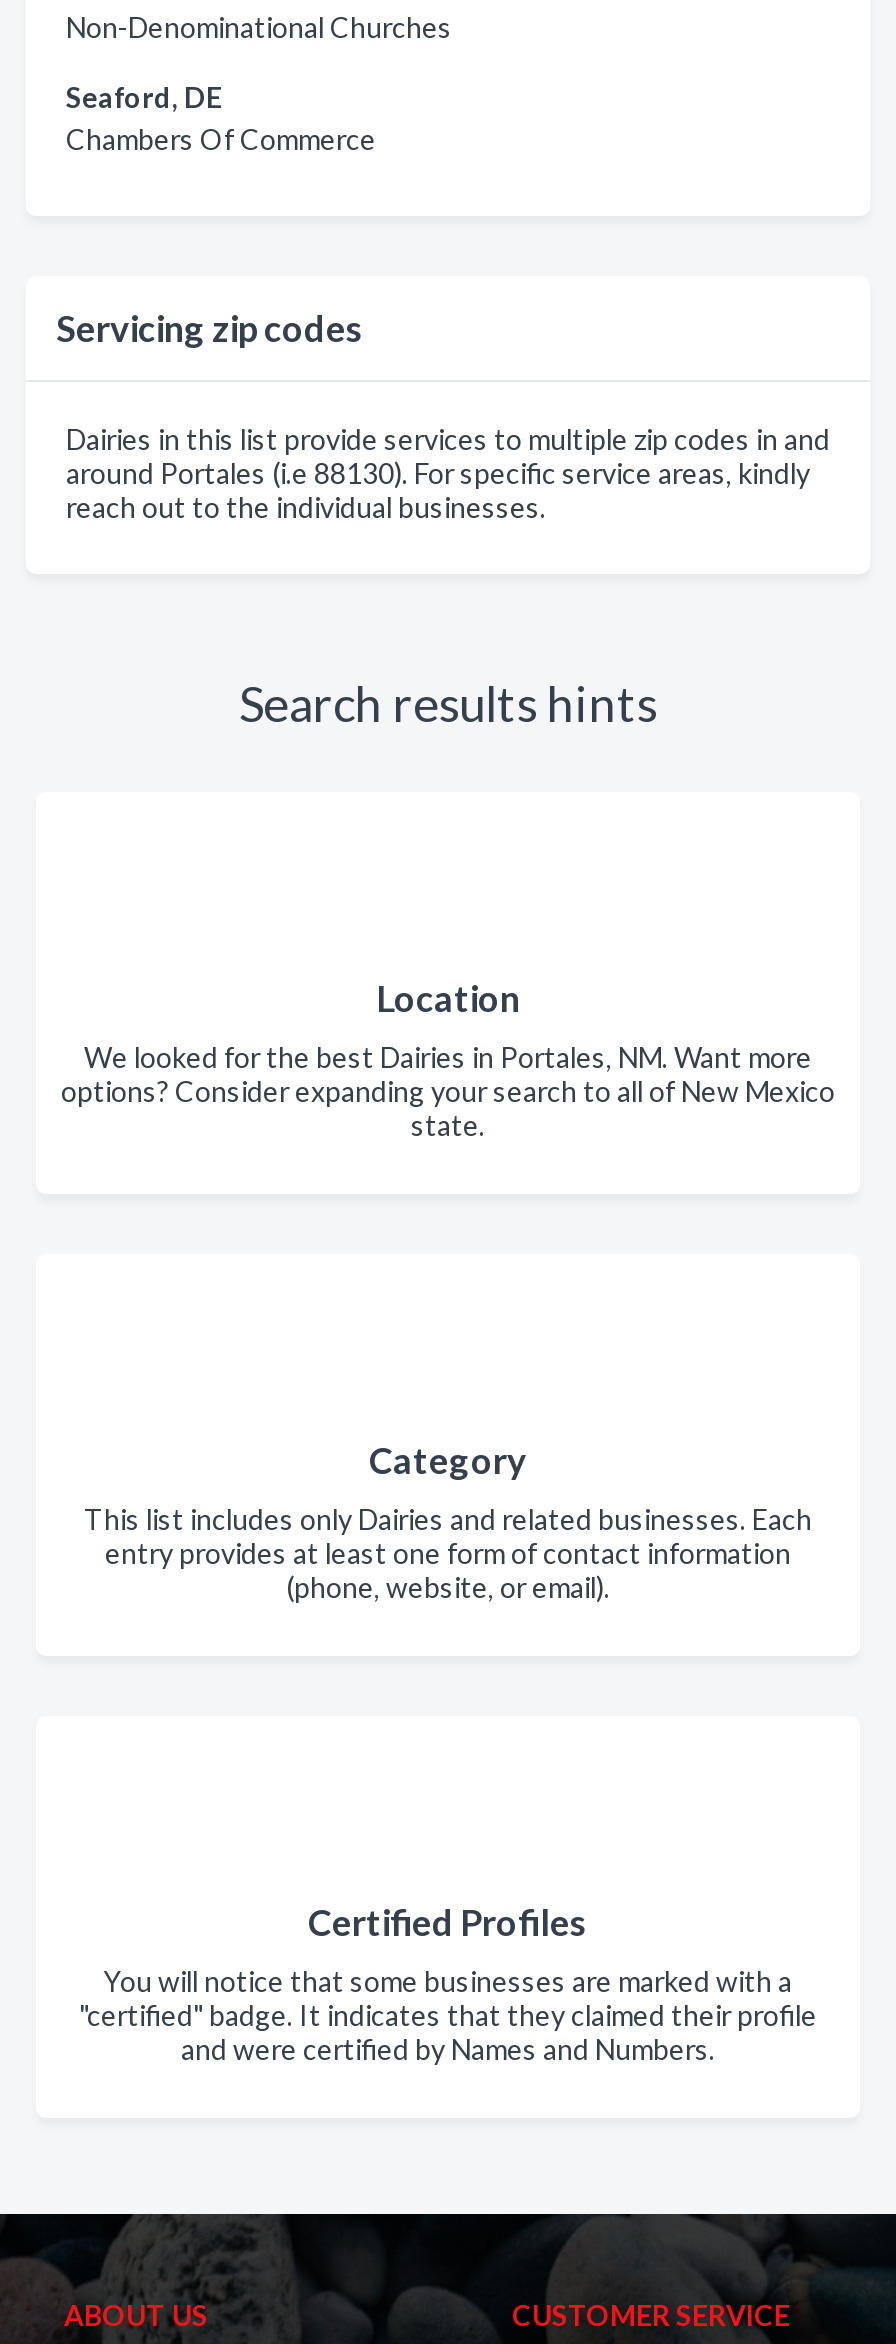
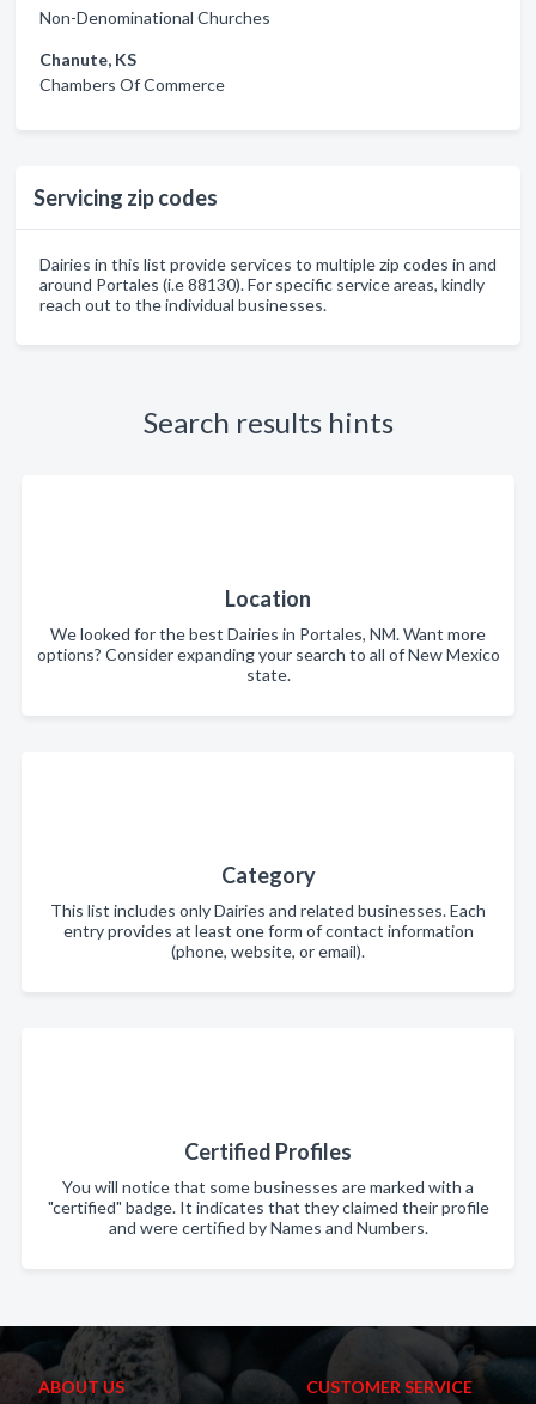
[66,80,222,114] Seaford, DE -> [39,49,136,69] Chanute, KS

